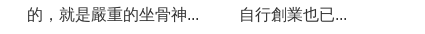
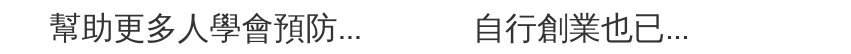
[27,6,199,23] 的，就是嚴重的坐骨神... -> [49,10,361,44] 幫助更多人學會預防...

